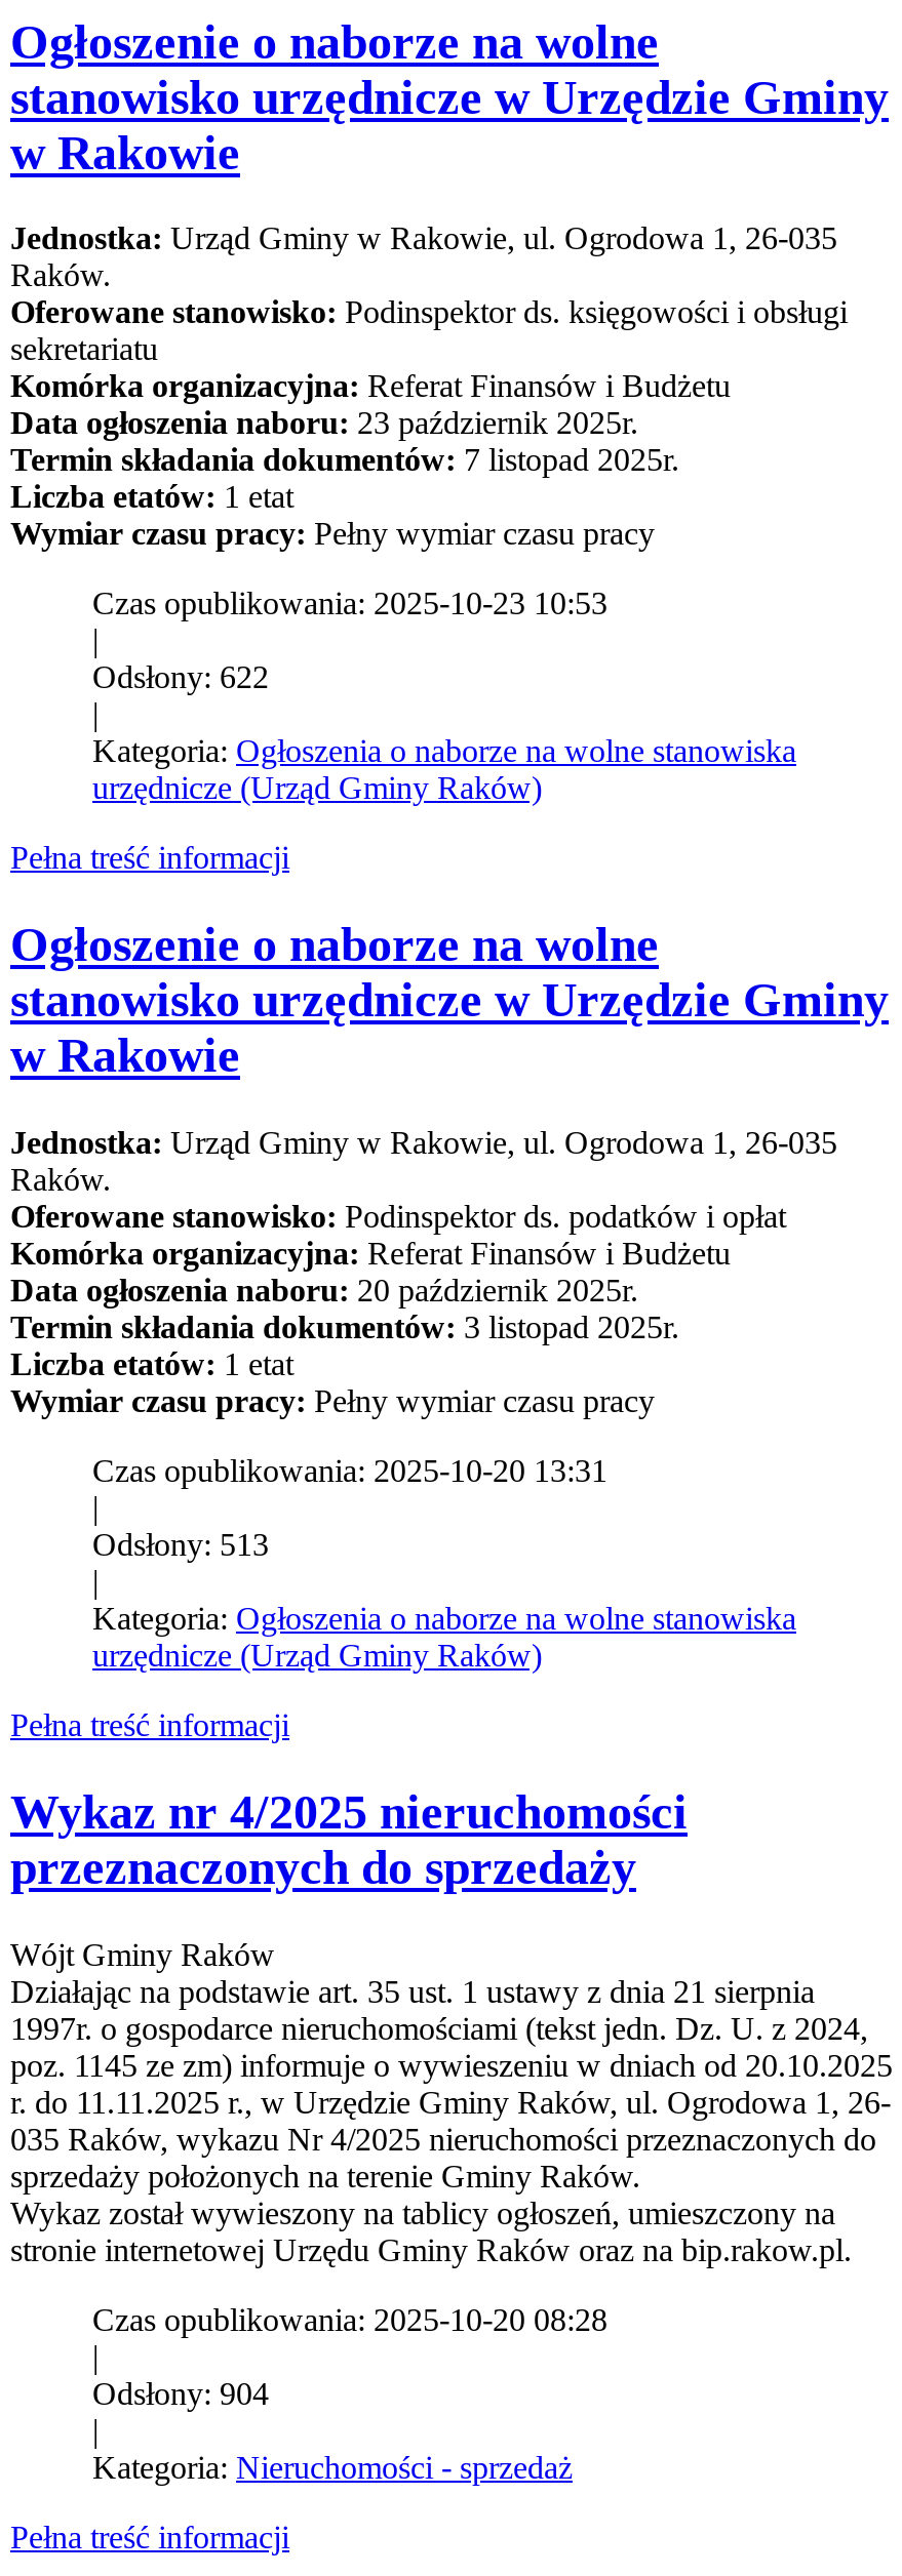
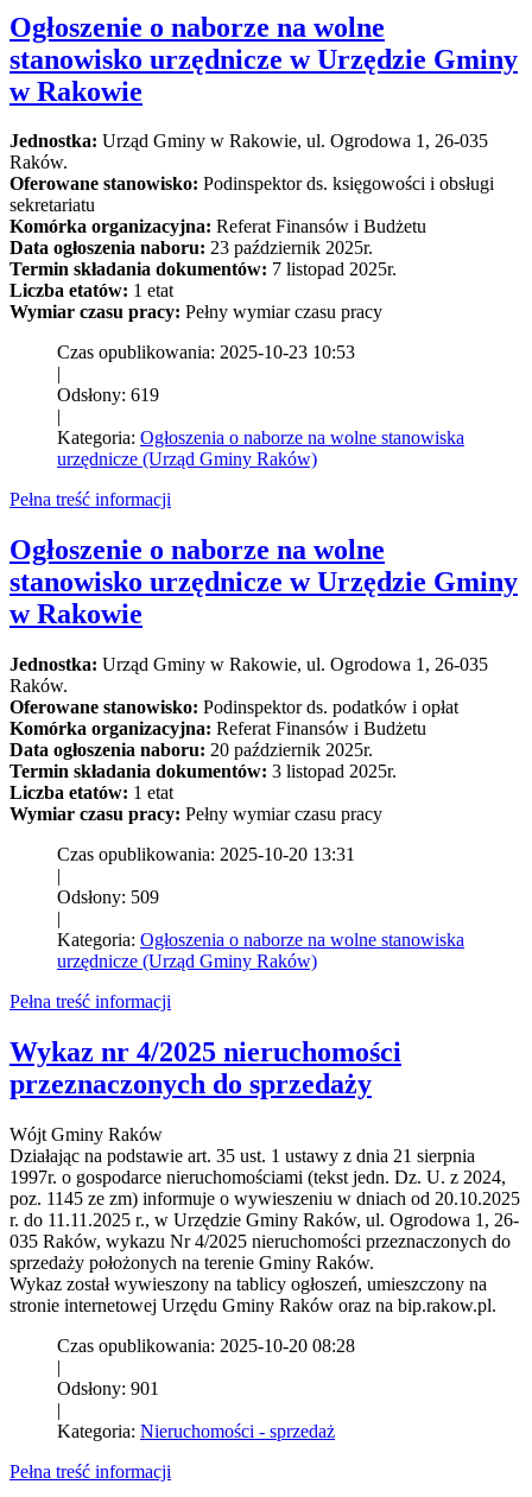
[92,660,269,695] Odsłony: 622 -> [57,385,159,405] Odsłony: 619
[92,1527,269,1562] Odsłony: 513 -> [57,887,159,907] Odsłony: 509
[92,2376,269,2411] Odsłony: 904 -> [57,1378,159,1398] Odsłony: 901

